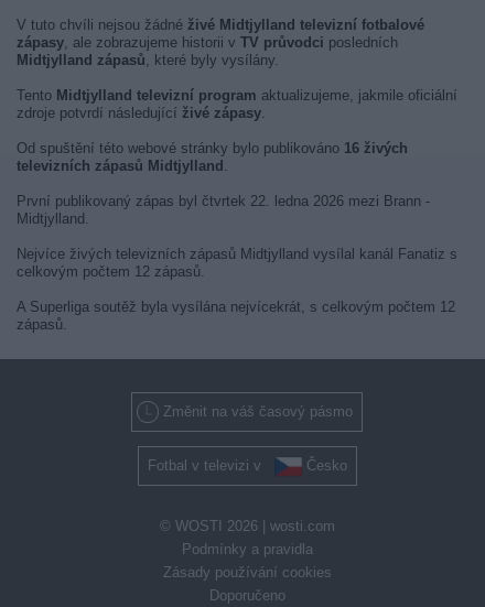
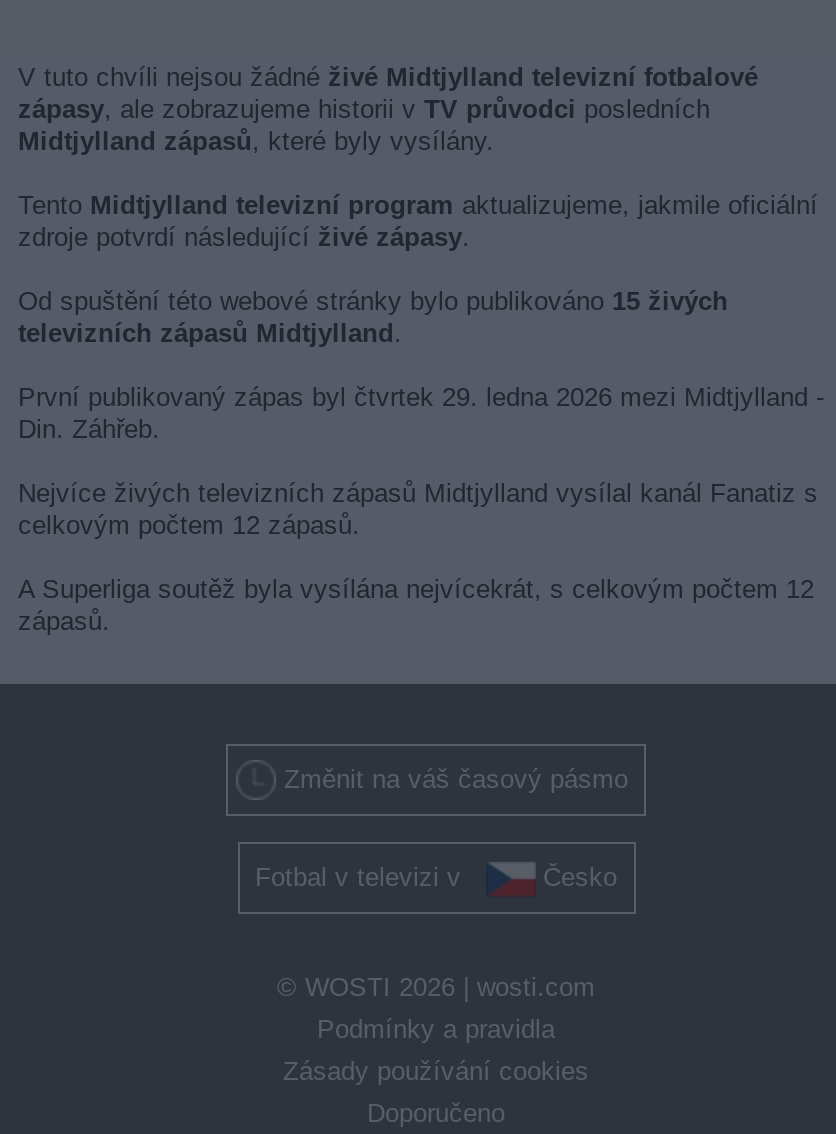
[17,140,408,156] Od spuštění této webové stránky bylo publikováno 16 živých -> [18,286,728,316] Od spuštění této webové stránky bylo publikováno 15 živých
[17,193,430,227] První publikovaný zápas byl čtvrtek 22. ledna 2026 mezi Brann - | Midtjylland. -> [18,382,824,444] První publikovaný zápas byl čtvrtek 29. ledna 2026 mezi Midtjylland - | Din. Záhřeb.

